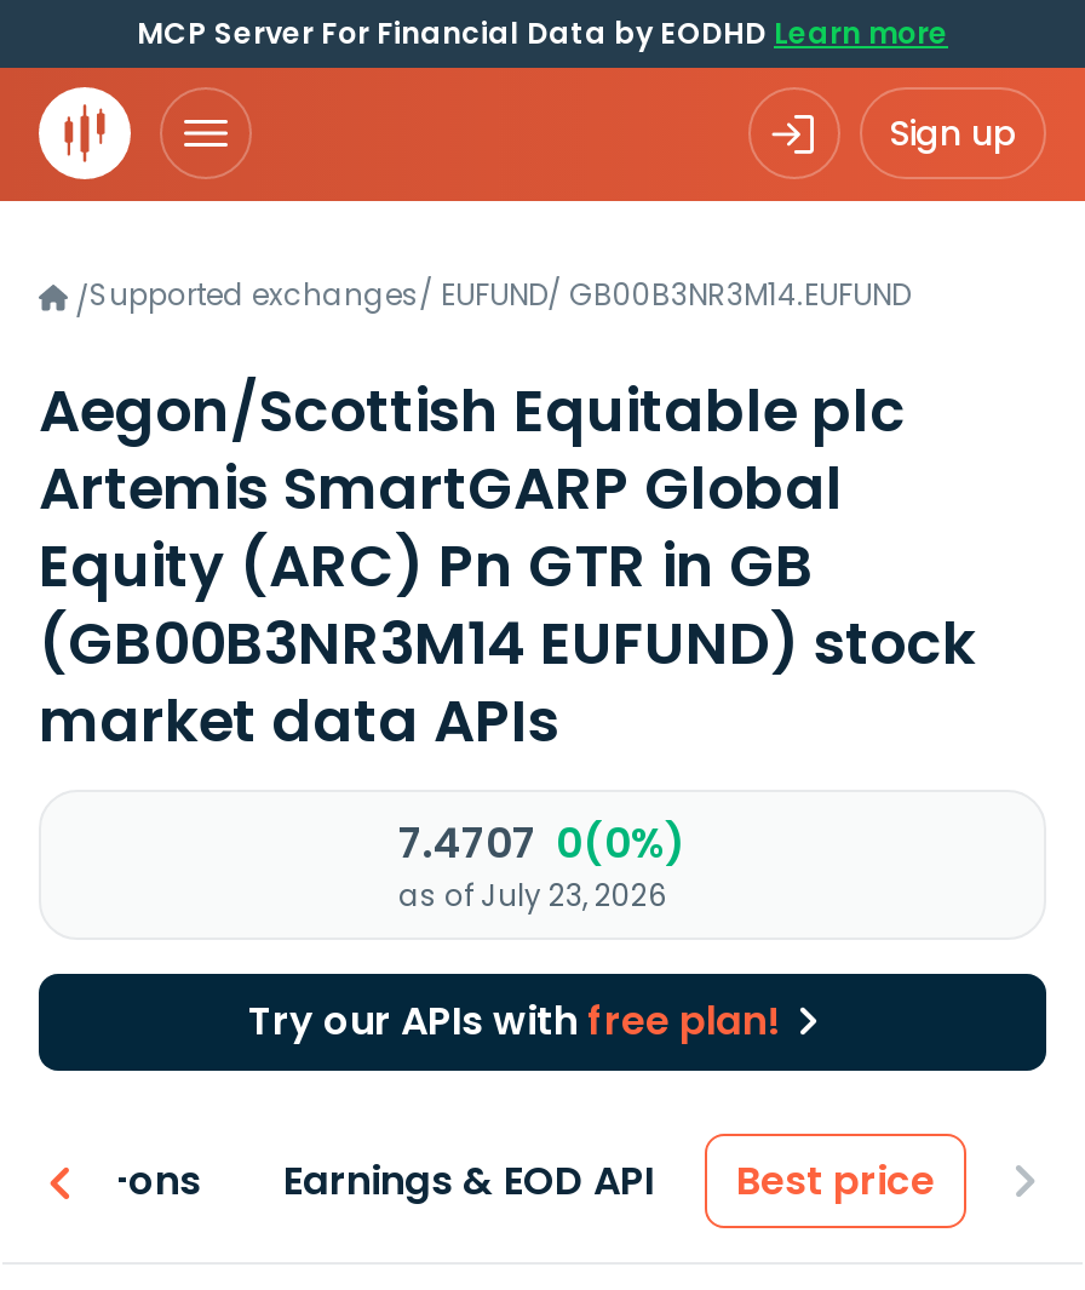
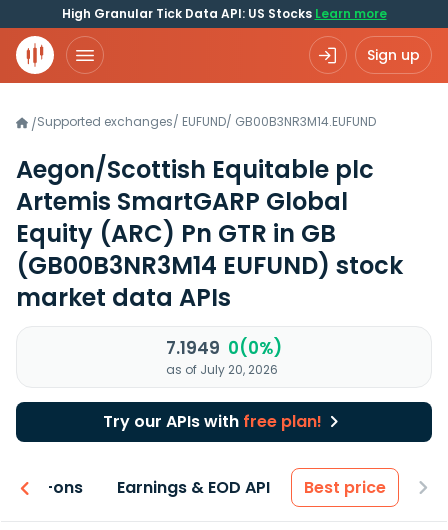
[137,12,948,53] MCP Server For Financial Data by EODHD Learn more -> [61,5,386,22] High Granular Tick Data API: US Stocks Learn more
[398,814,687,872] 7.4707 0(0%) -> [166,336,282,360] 7.1949 0(0%)
[398,875,667,916] as of July 23, 2026 -> [166,361,278,378] as of July 20, 2026

